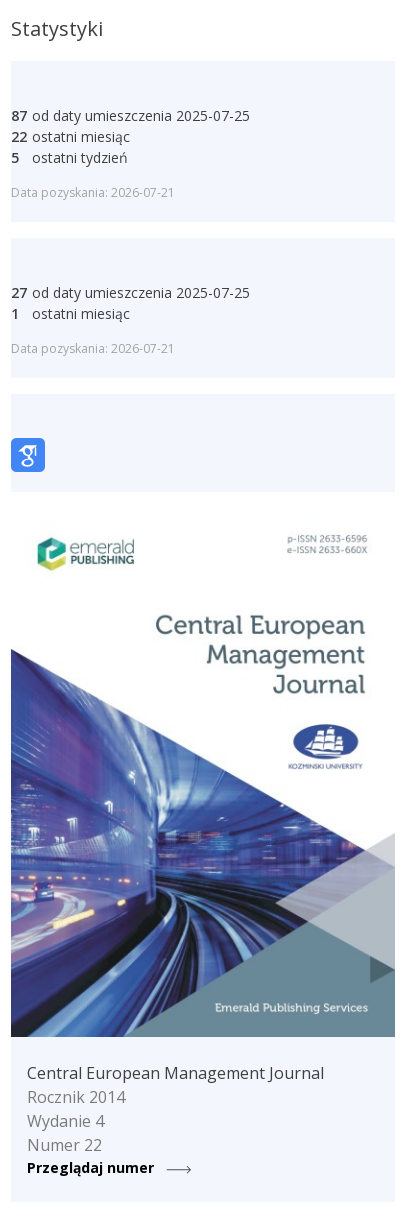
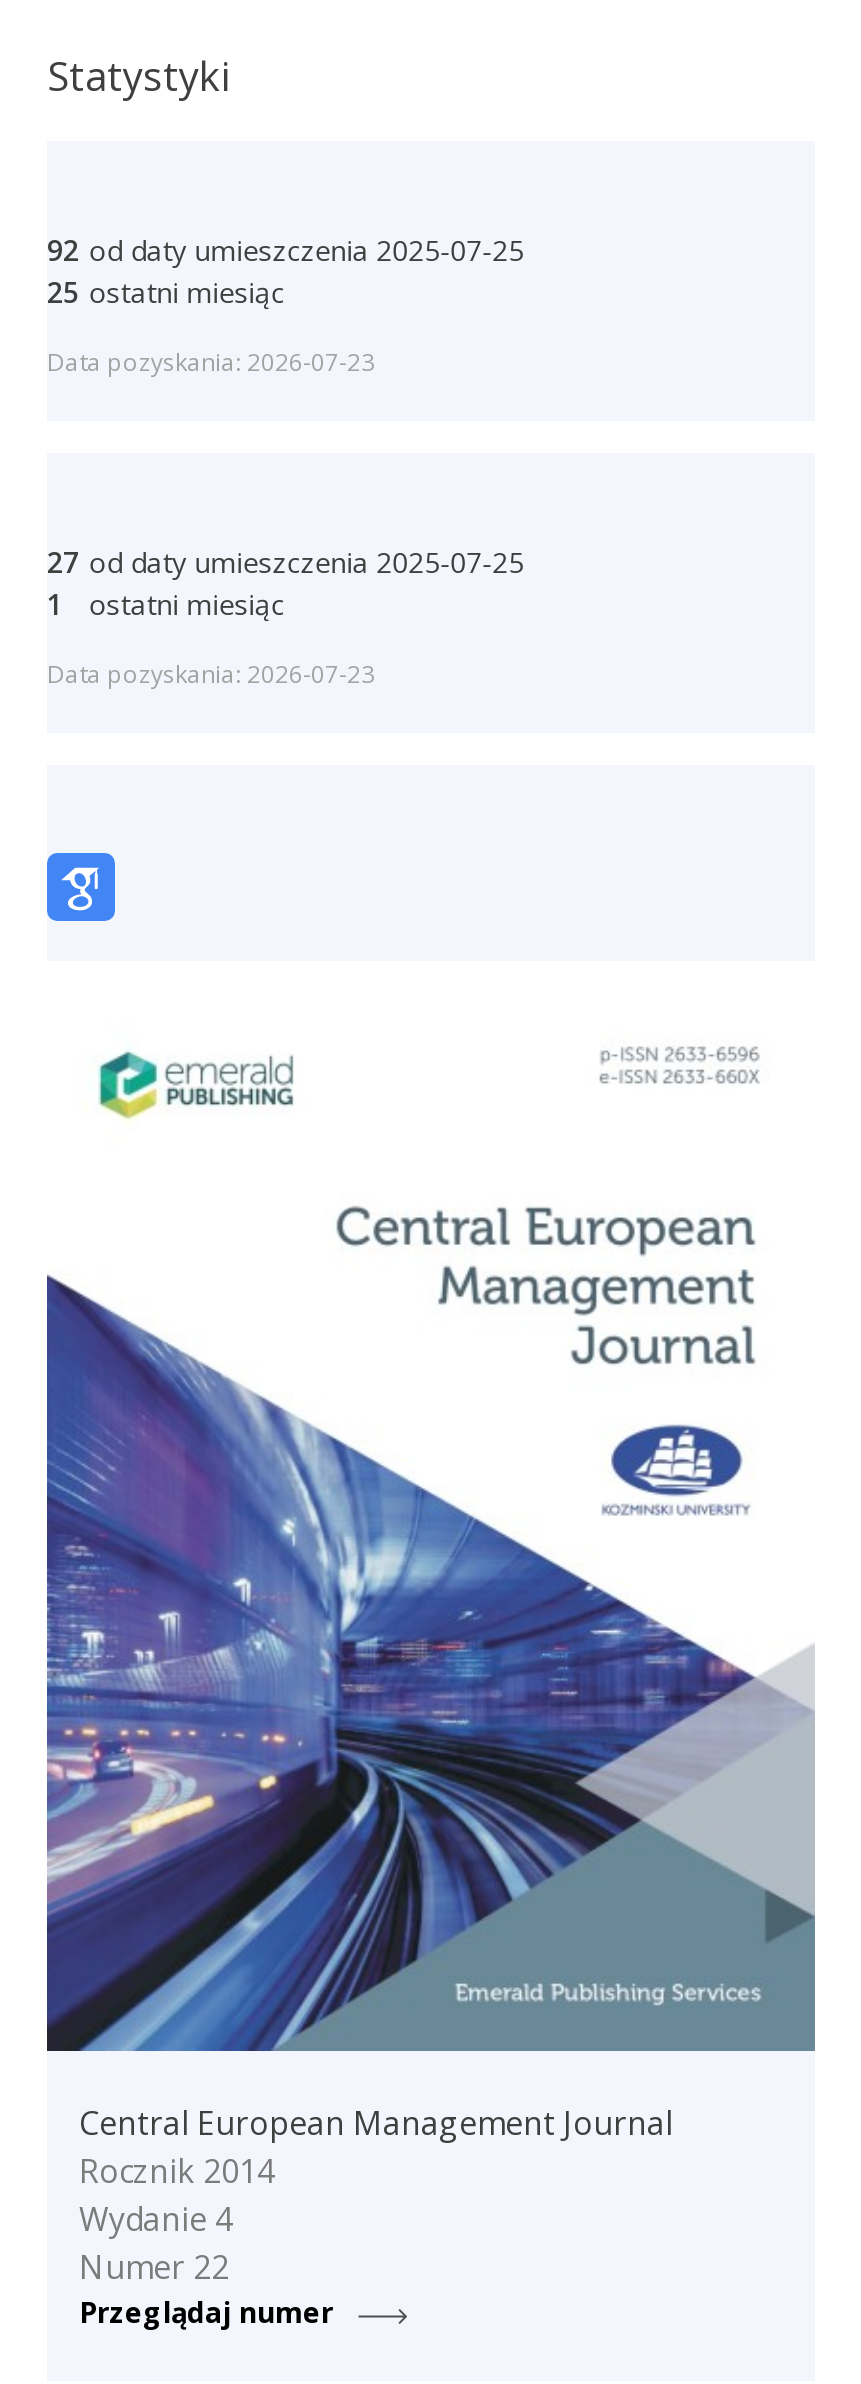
[11,106,250,167] 87 od daty umieszczenia 2025-07-25 | 22 ostatni miesiąc | 5 | ostatni tydzień -> [47,232,525,312] 92 od daty umieszczenia 2025-07-25 | 25 ostatni miesiąc
[11,184,175,201] Data pozyskania: 2026-07-21 -> [47,346,375,380] Data pozyskania: 2026-07-23
[11,340,175,357] Data pozyskania: 2026-07-21 -> [47,658,375,692] Data pozyskania: 2026-07-23

